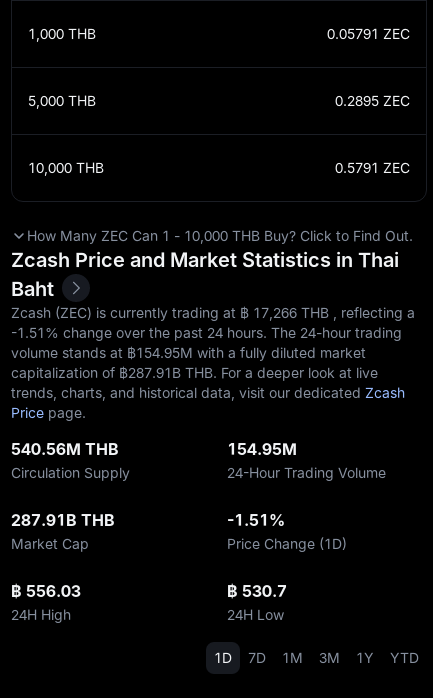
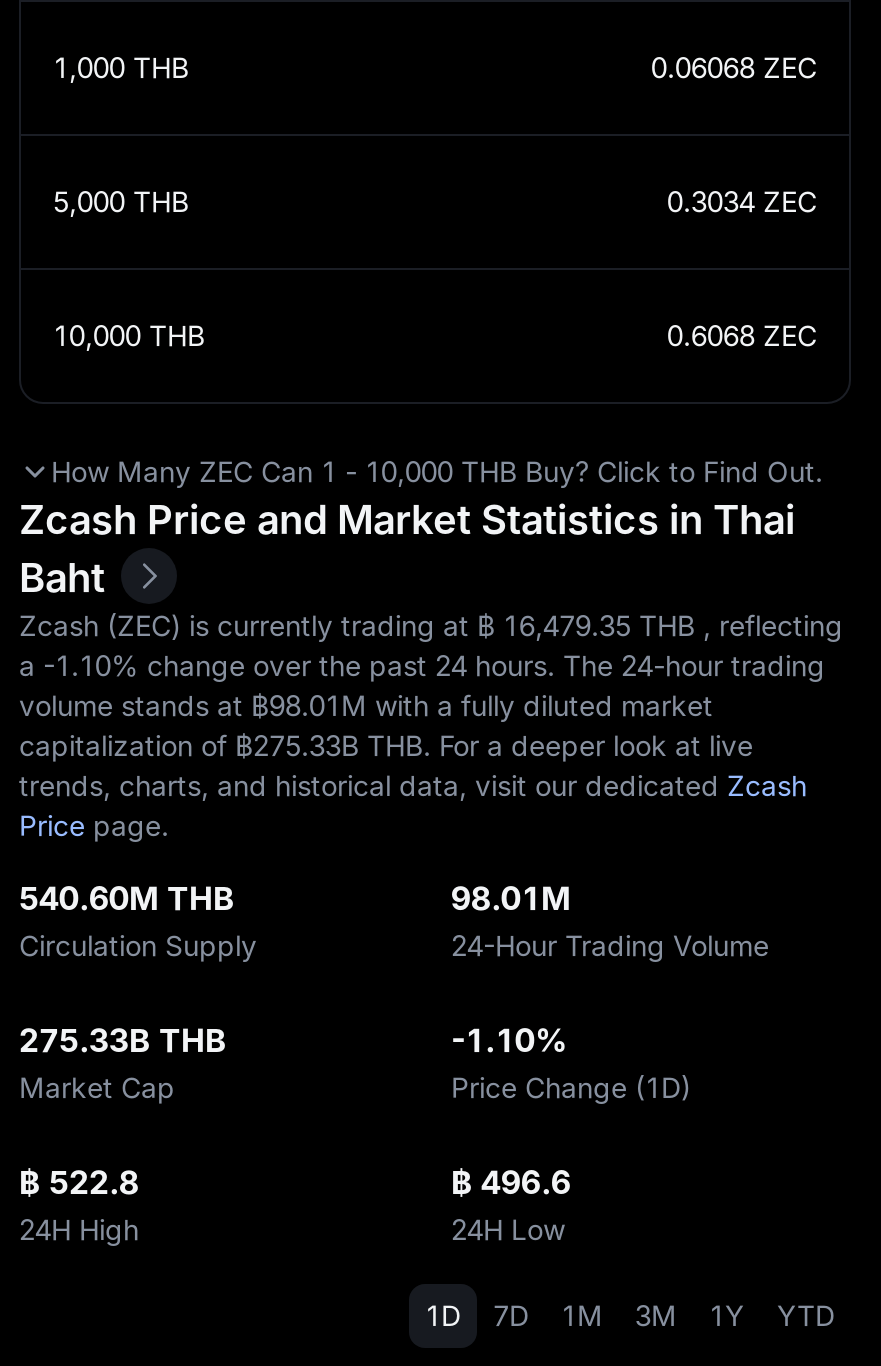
[327,25,410,42] 0.05791 ZEC -> [651,50,817,84] 0.06068 ZEC
[335,92,410,109] 0.2895 ZEC -> [667,184,817,218] 0.3034 ZEC
[335,159,410,176] 0.5791 ZEC -> [667,318,817,352] 0.6068 ZEC
[11,304,415,381] Zcash (ZEC) is currently trading at ฿ 17,266 THB , reflecting a | -1.51% change over the past 24 hours. The 24-hour trading | volume stands at ฿154.95M with a fully diluted market | capitalization of ฿287.91B THB. For a deeper look at live -> [19,608,843,762] Zcash (ZEC) is currently trading at ฿ 16,479.35 THB , reflecting | a -1.10% change over the past 24 hours. The 24-hour trading | volume stands at ฿98.01M with a fully diluted market | capitalization of ฿275.33B THB. For a deeper look at live
[11,439,119,459] 540.56M THB -> [19,878,235,918] 540.60M THB
[227,439,297,459] 154.95M -> [451,878,571,918] 98.01M
[11,510,115,530] 287.91B THB -> [19,1020,227,1060] 275.33B THB
[227,510,285,530] -1.51% -> [451,1020,567,1060] -1.10%
[11,581,81,601] ฿ 556.03 -> [19,1162,139,1202] ฿ 522.8
[227,581,287,601] ฿ 530.7 -> [451,1162,571,1202] ฿ 496.6

